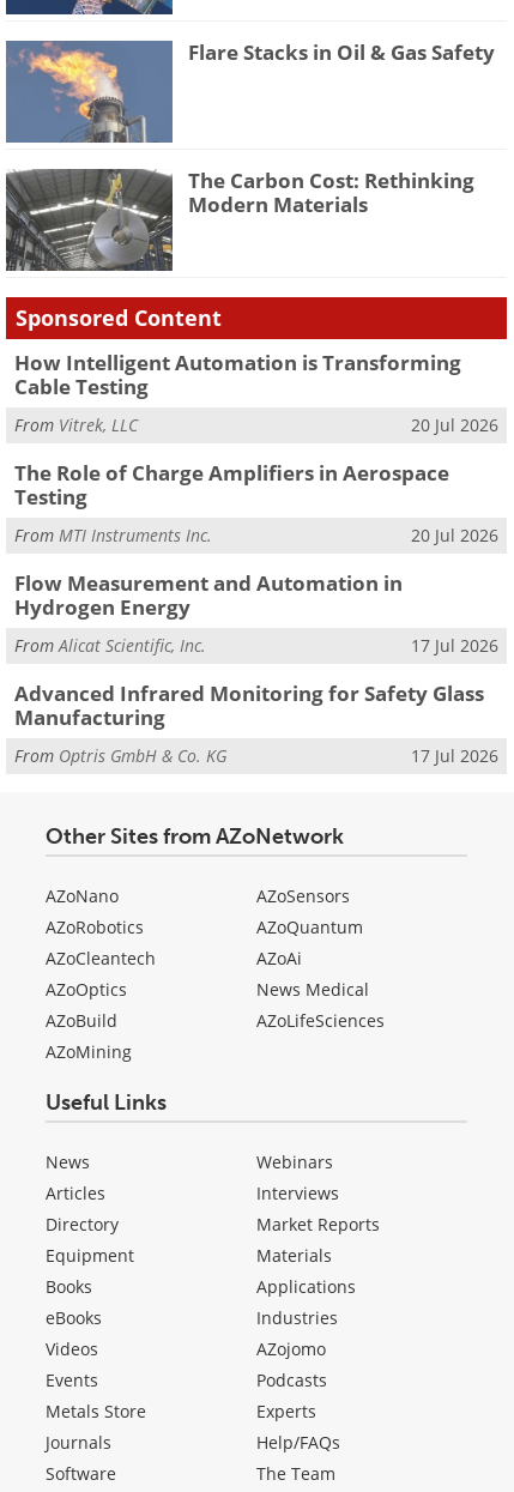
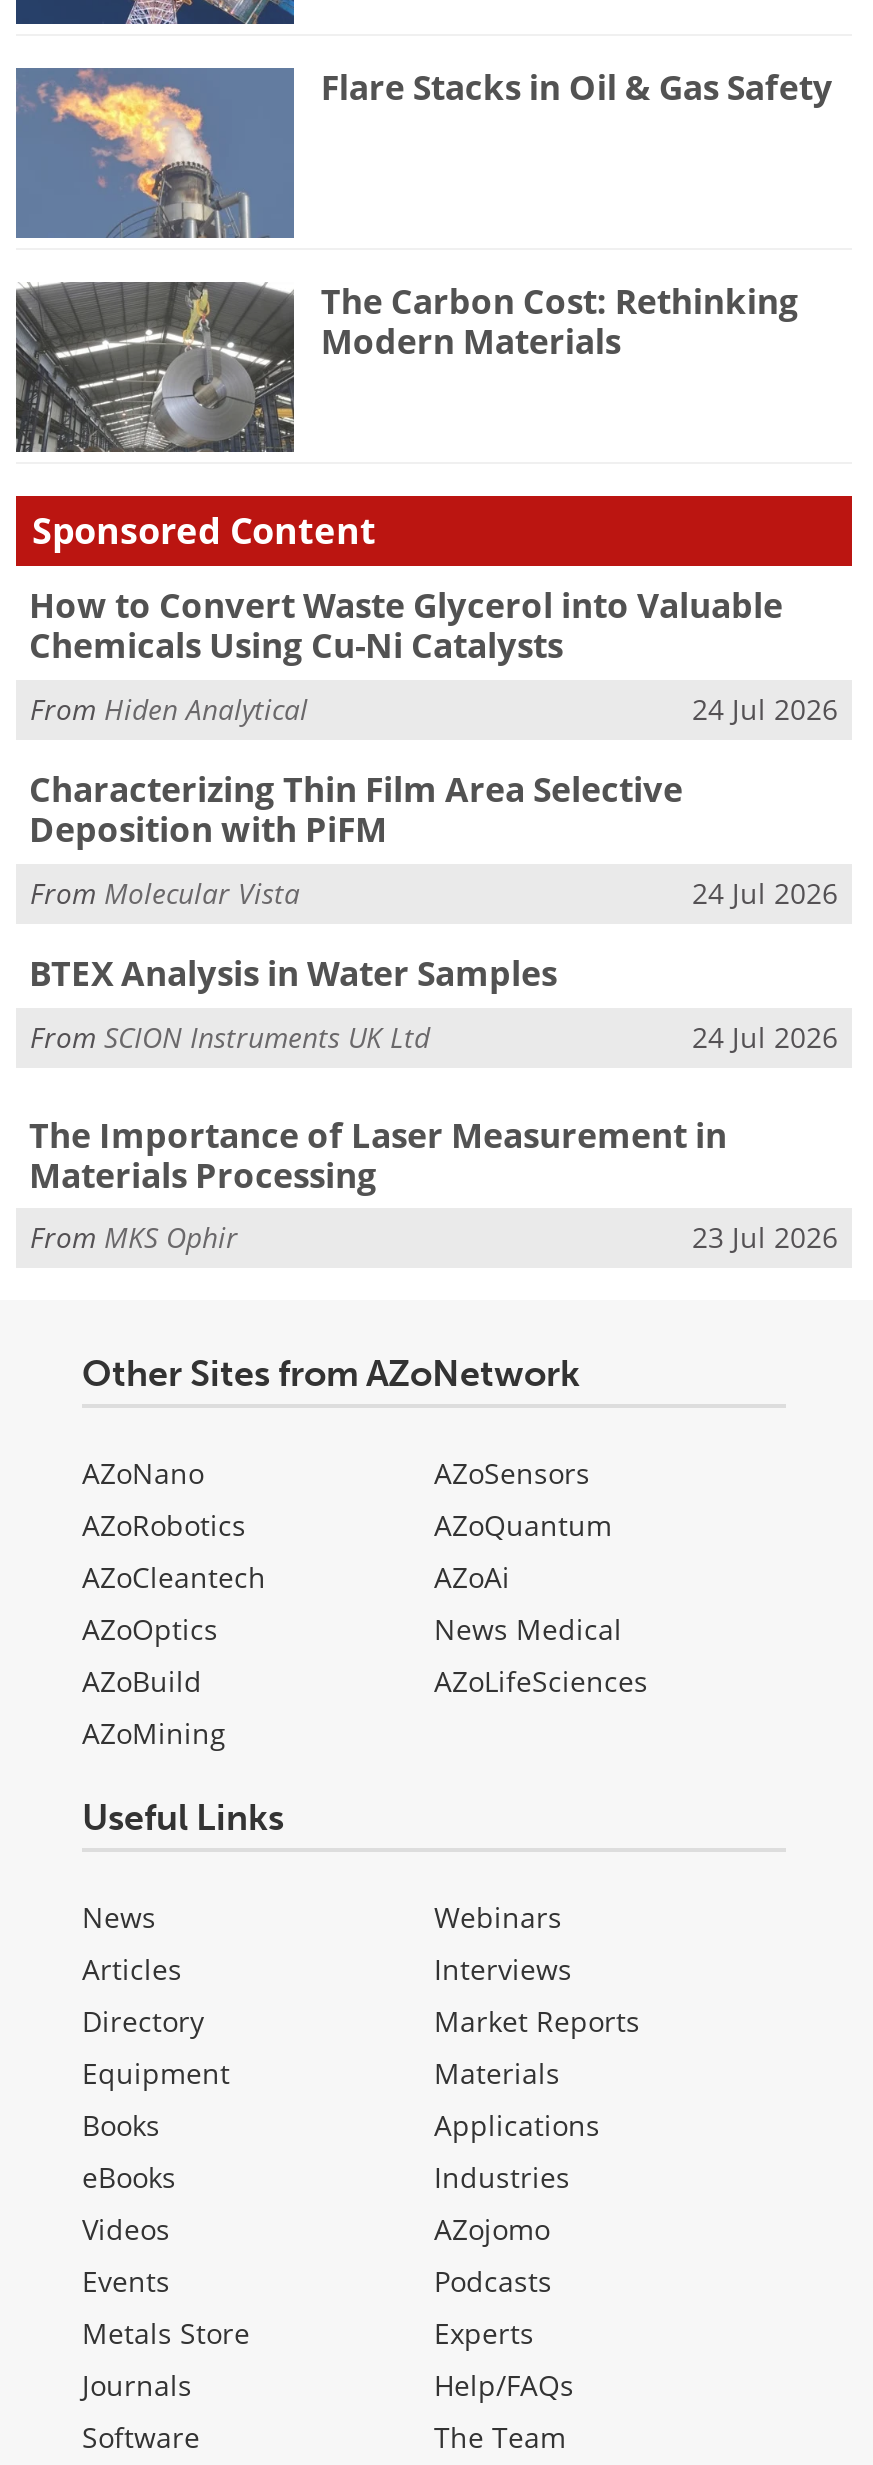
[14,349,461,400] How Intelligent Automation is Transforming | Cable Testing -> [29,582,783,668] How to Convert Waste Glycerol into Valuable | Chemicals Using Cu-Ni Catalysts
[14,413,498,436] From Vitrek, LLC | 20 Jul 2026 -> [30,689,838,727] From Hiden Analytical | 24 Jul 2026
[14,459,449,511] The Role of Charge Amplifiers in Aerospace | Testing -> [29,766,683,852] Characterizing Thin Film Area Selective | Deposition with PiFM
[14,523,498,546] From MTI Instruments Inc. | 20 Jul 2026 -> [30,873,838,911] From Molecular Vista | 24 Jul 2026
[14,569,402,621] Flow Measurement and Automation in | Hydrogen Energy -> [29,950,557,996] BTEX Analysis in Water Samples
[14,634,498,656] From Alicat Scientific, Inc. | 17 Jul 2026 -> [30,1017,838,1055] From SCION Instruments UK Ltd | 24 Jul 2026
[14,680,483,731] Advanced Infrared Monitoring for Safety Glass | Manufacturing -> [29,1112,727,1198] The Importance of Laser Measurement in | Materials Processing
[14,744,498,767] From Optris GmbH & Co. KG | 17 Jul 2026 -> [30,1219,838,1257] From MKS Ophir | 23 Jul 2026

